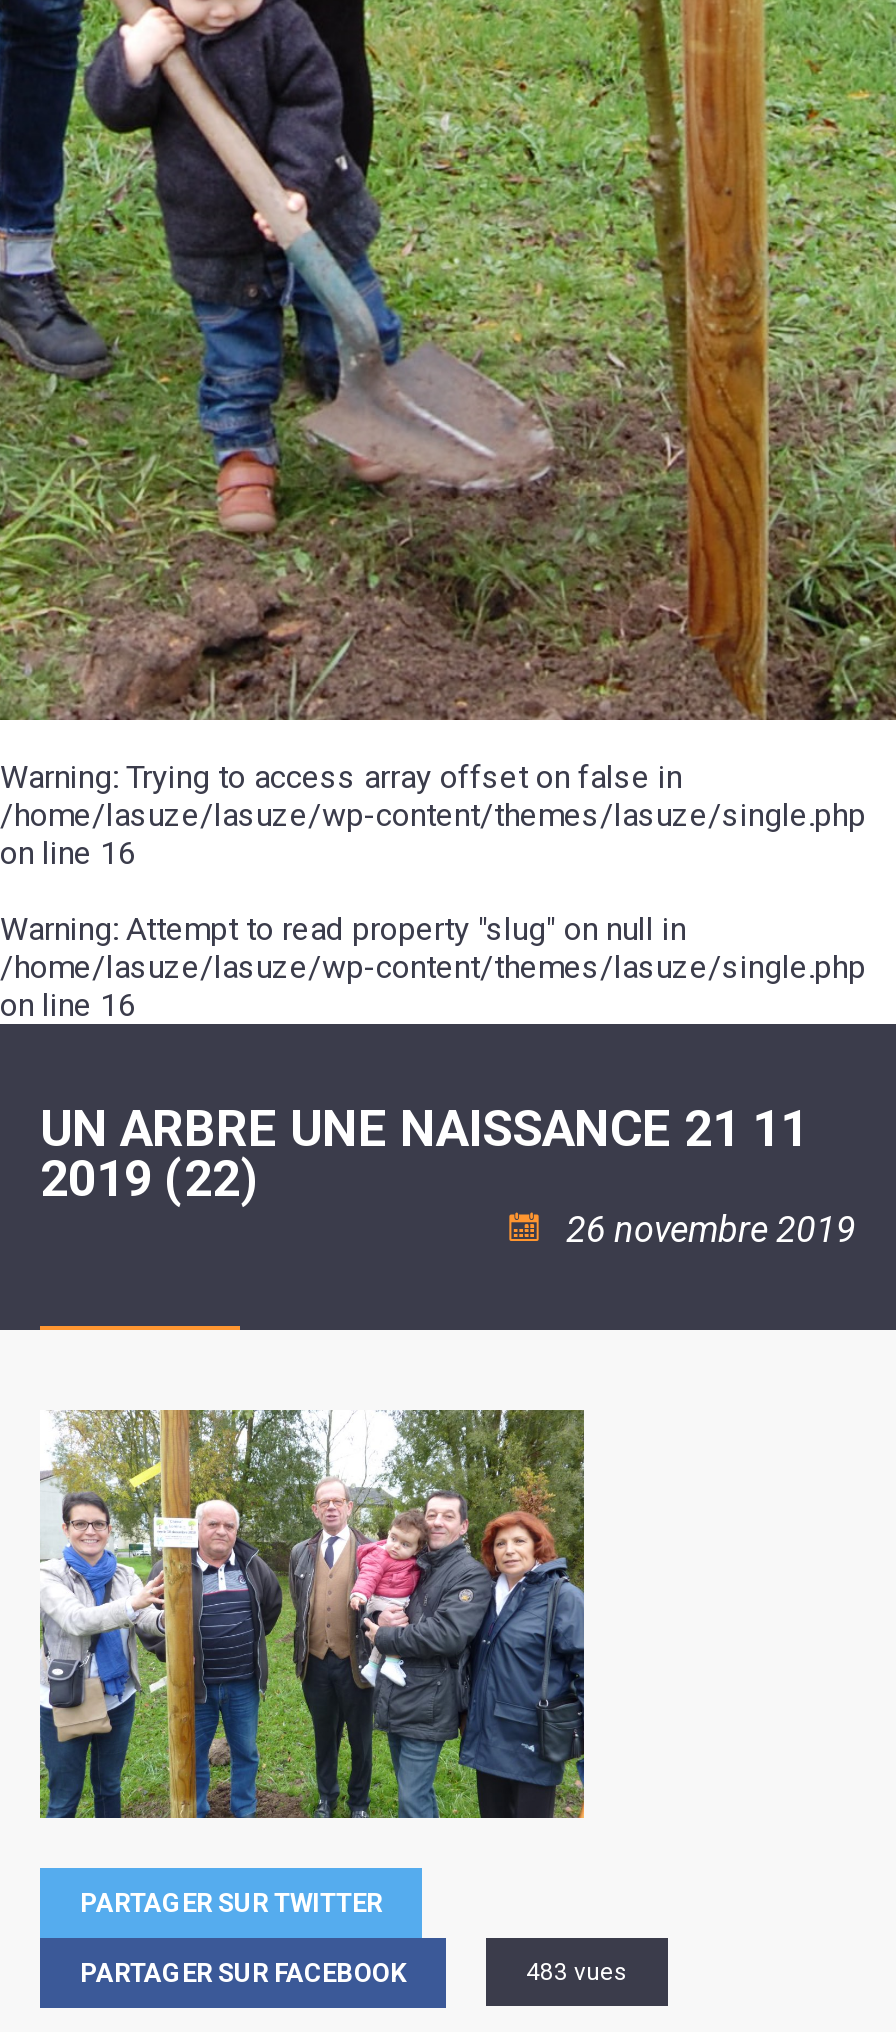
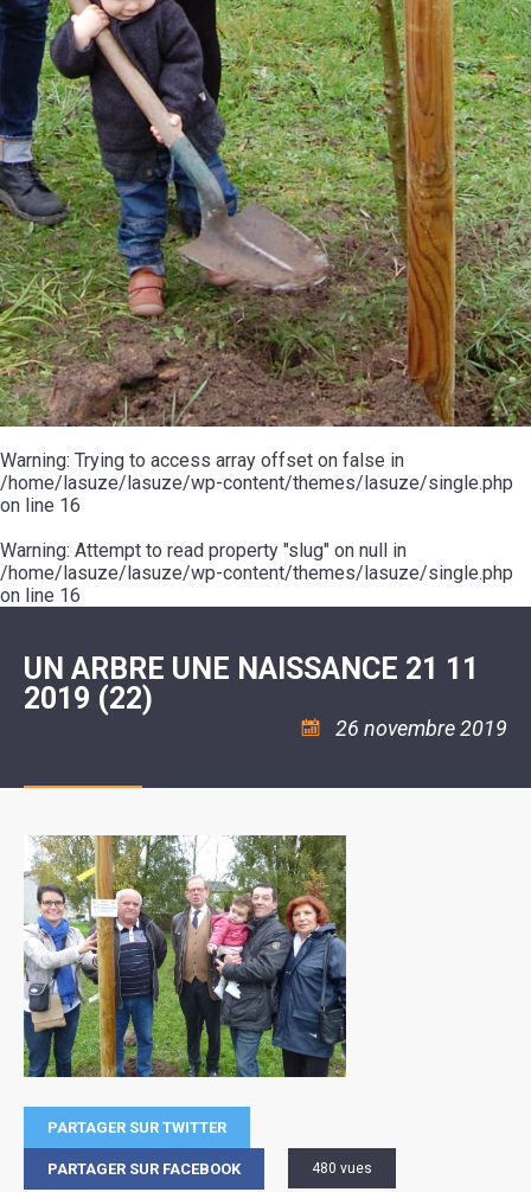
[526,1958,628,1986] 483 vues -> [312,1160,372,1177] 480 vues

